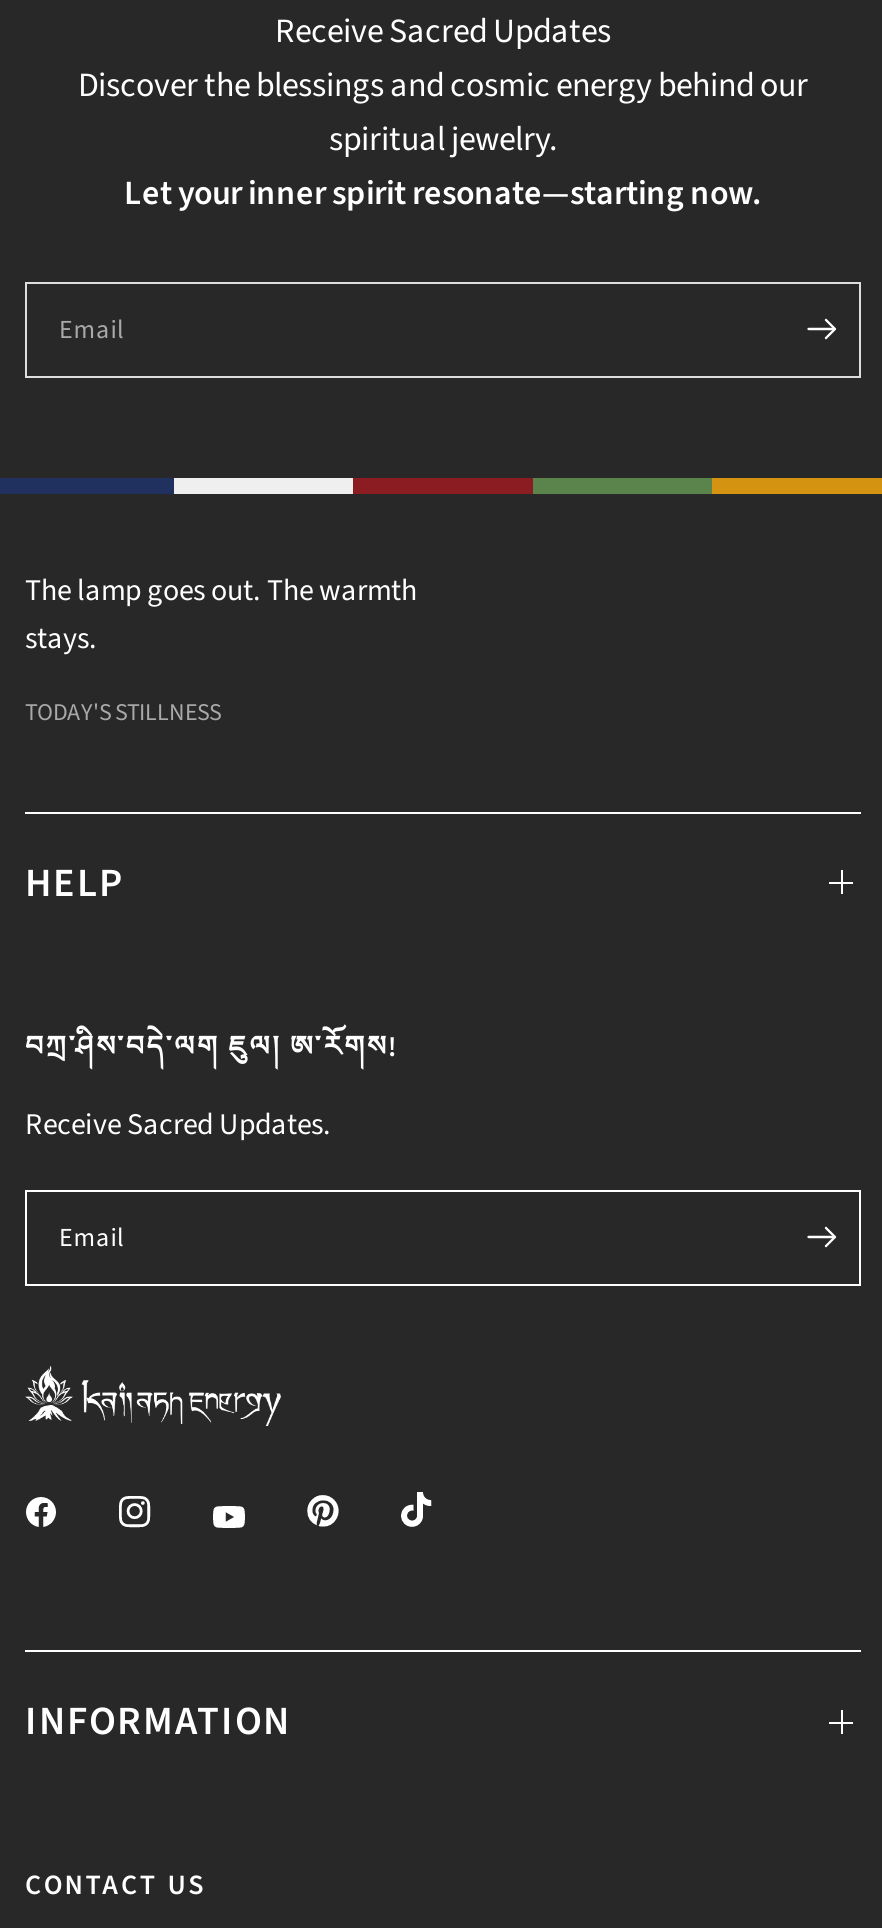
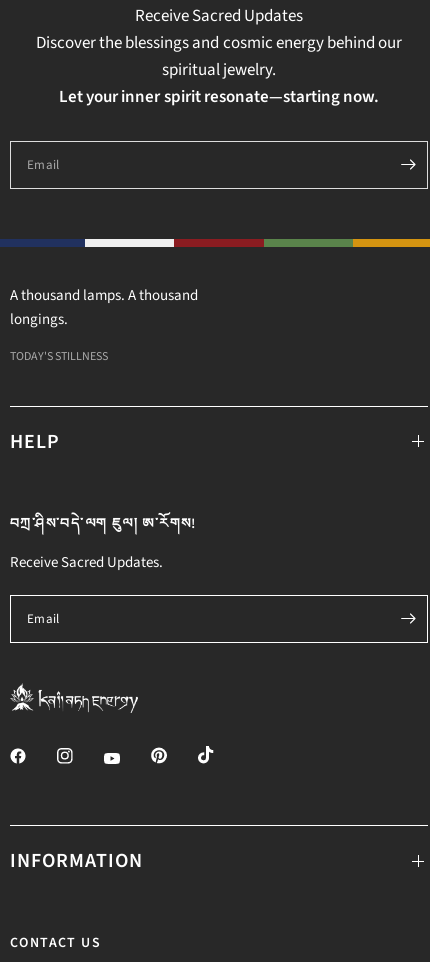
[25,570,417,660] The lamp goes out. The warmth | stays. -> [10,285,198,330] A thousand lamps. A thousand | longings.

